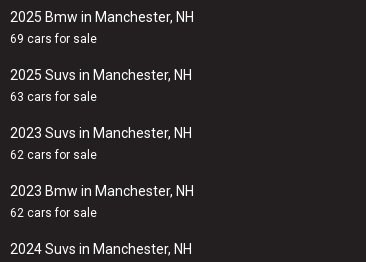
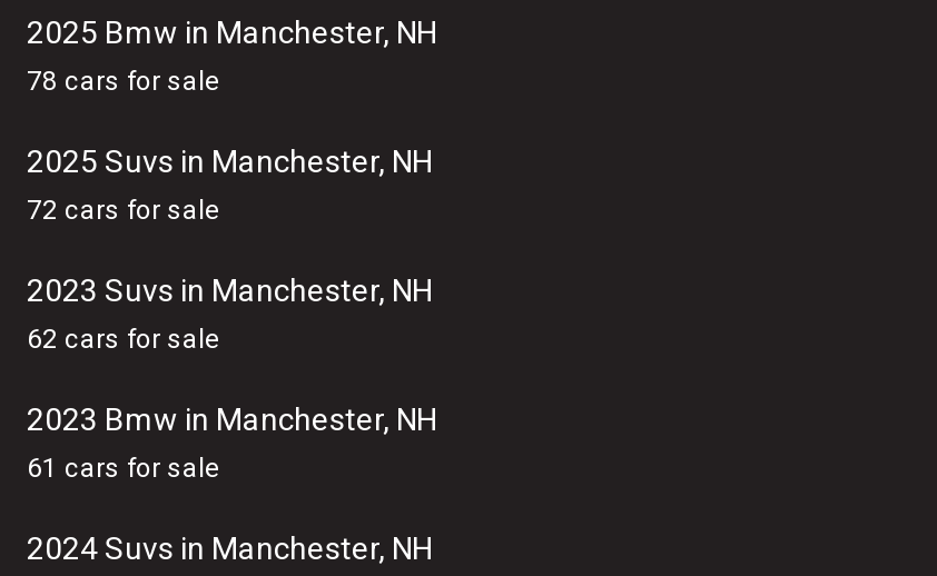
[10,32,97,46] 69 cars for sale -> [27,66,220,97] 78 cars for sale
[10,90,97,104] 63 cars for sale -> [27,195,220,226] 72 cars for sale
[10,206,97,220] 62 cars for sale -> [27,453,220,484] 61 cars for sale

